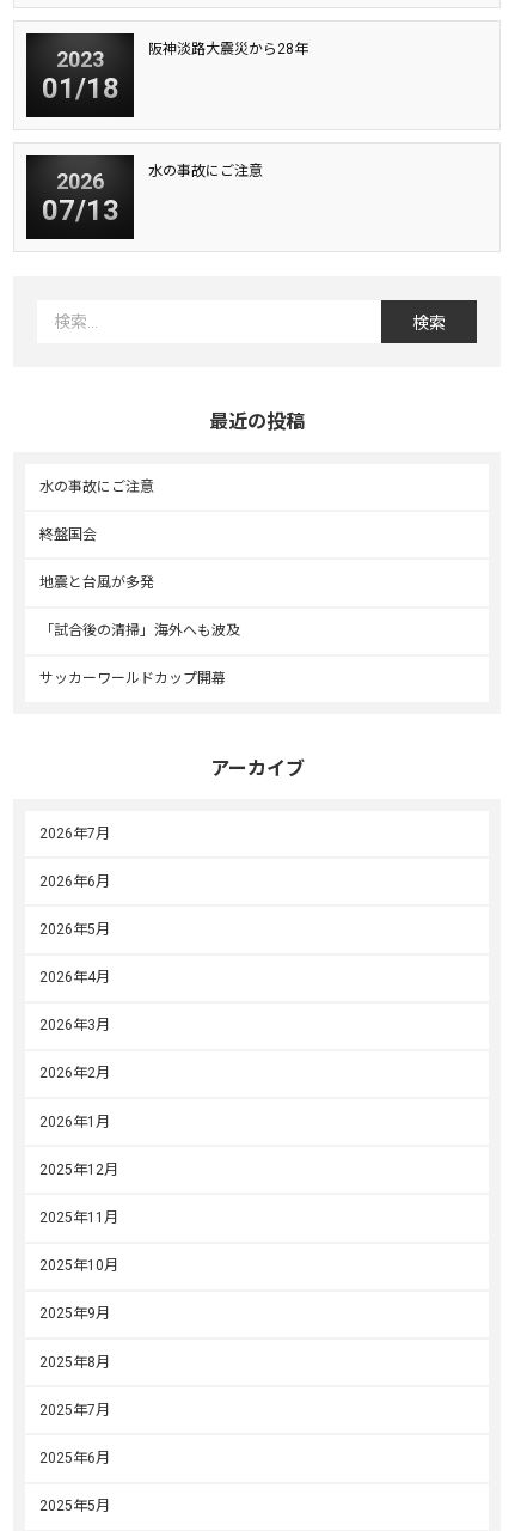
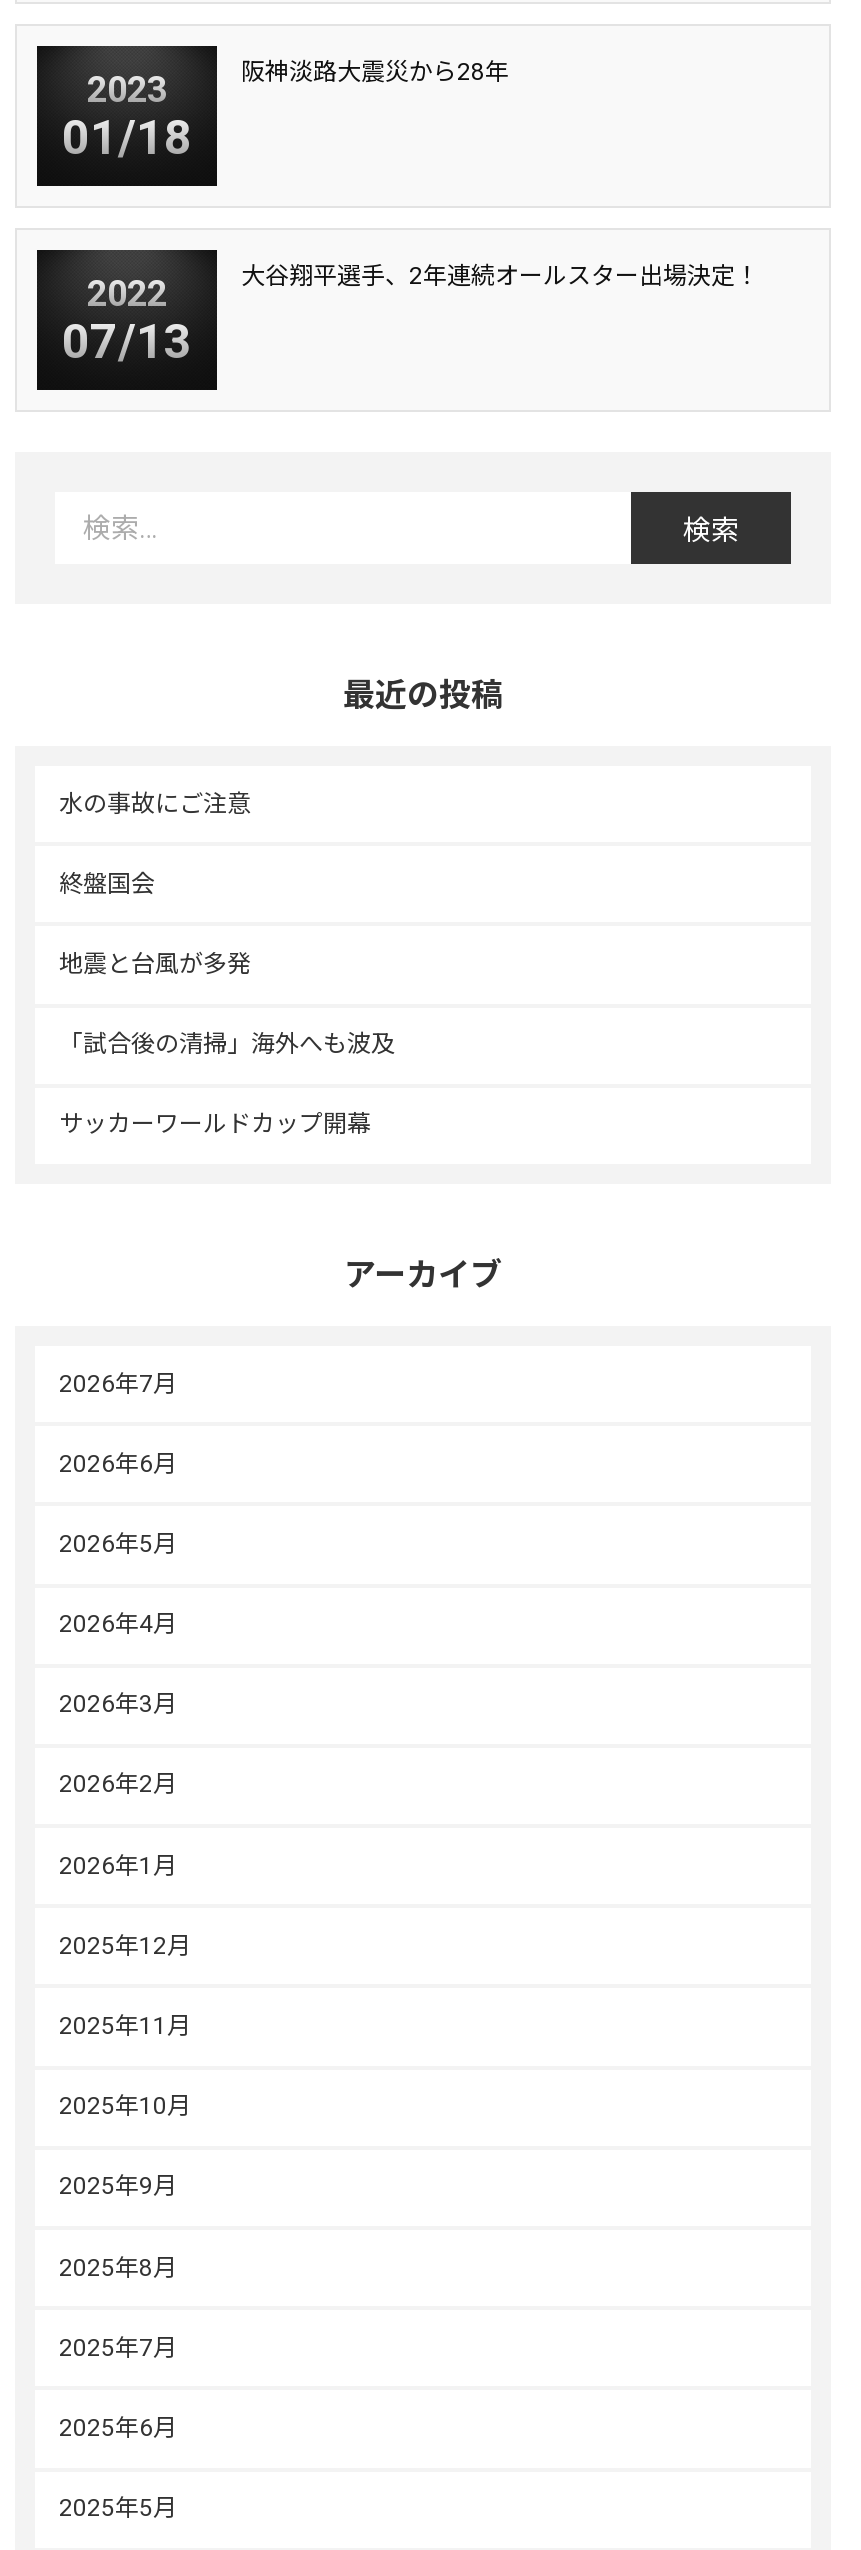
[56,168,104,193] 2026 -> [87,271,167,313] 2022
[148,163,263,179] 水の事故にご注意 -> [241,262,759,290] 大谷翔平選手、2年連続オールスター出場決定！

